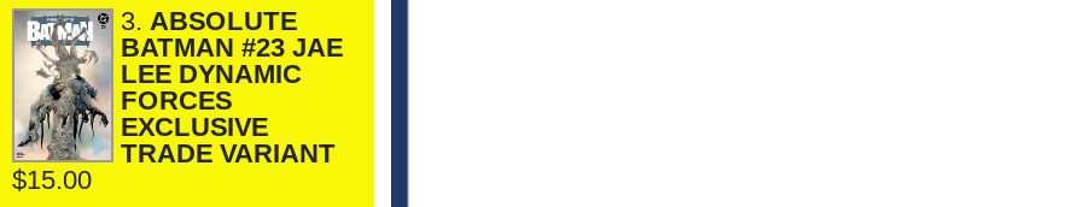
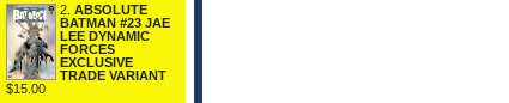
[121,6,297,35] 3. ABSOLUTE -> [60,3,147,17] 2. ABSOLUTE

